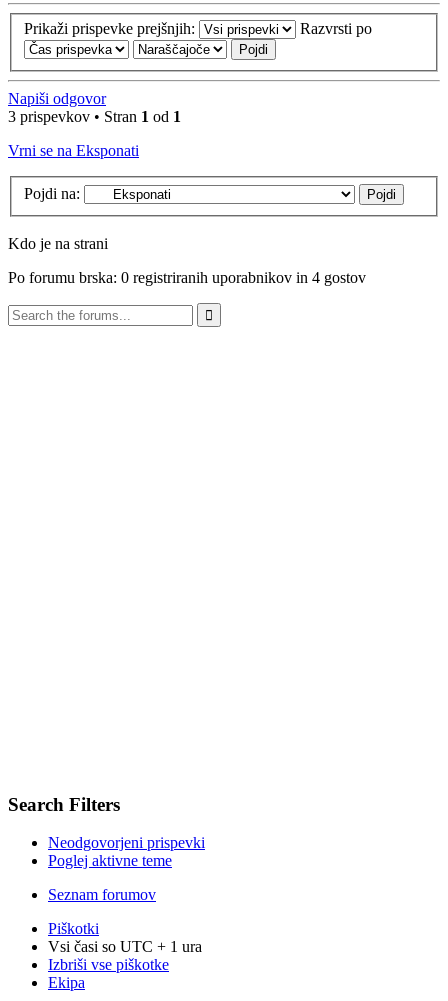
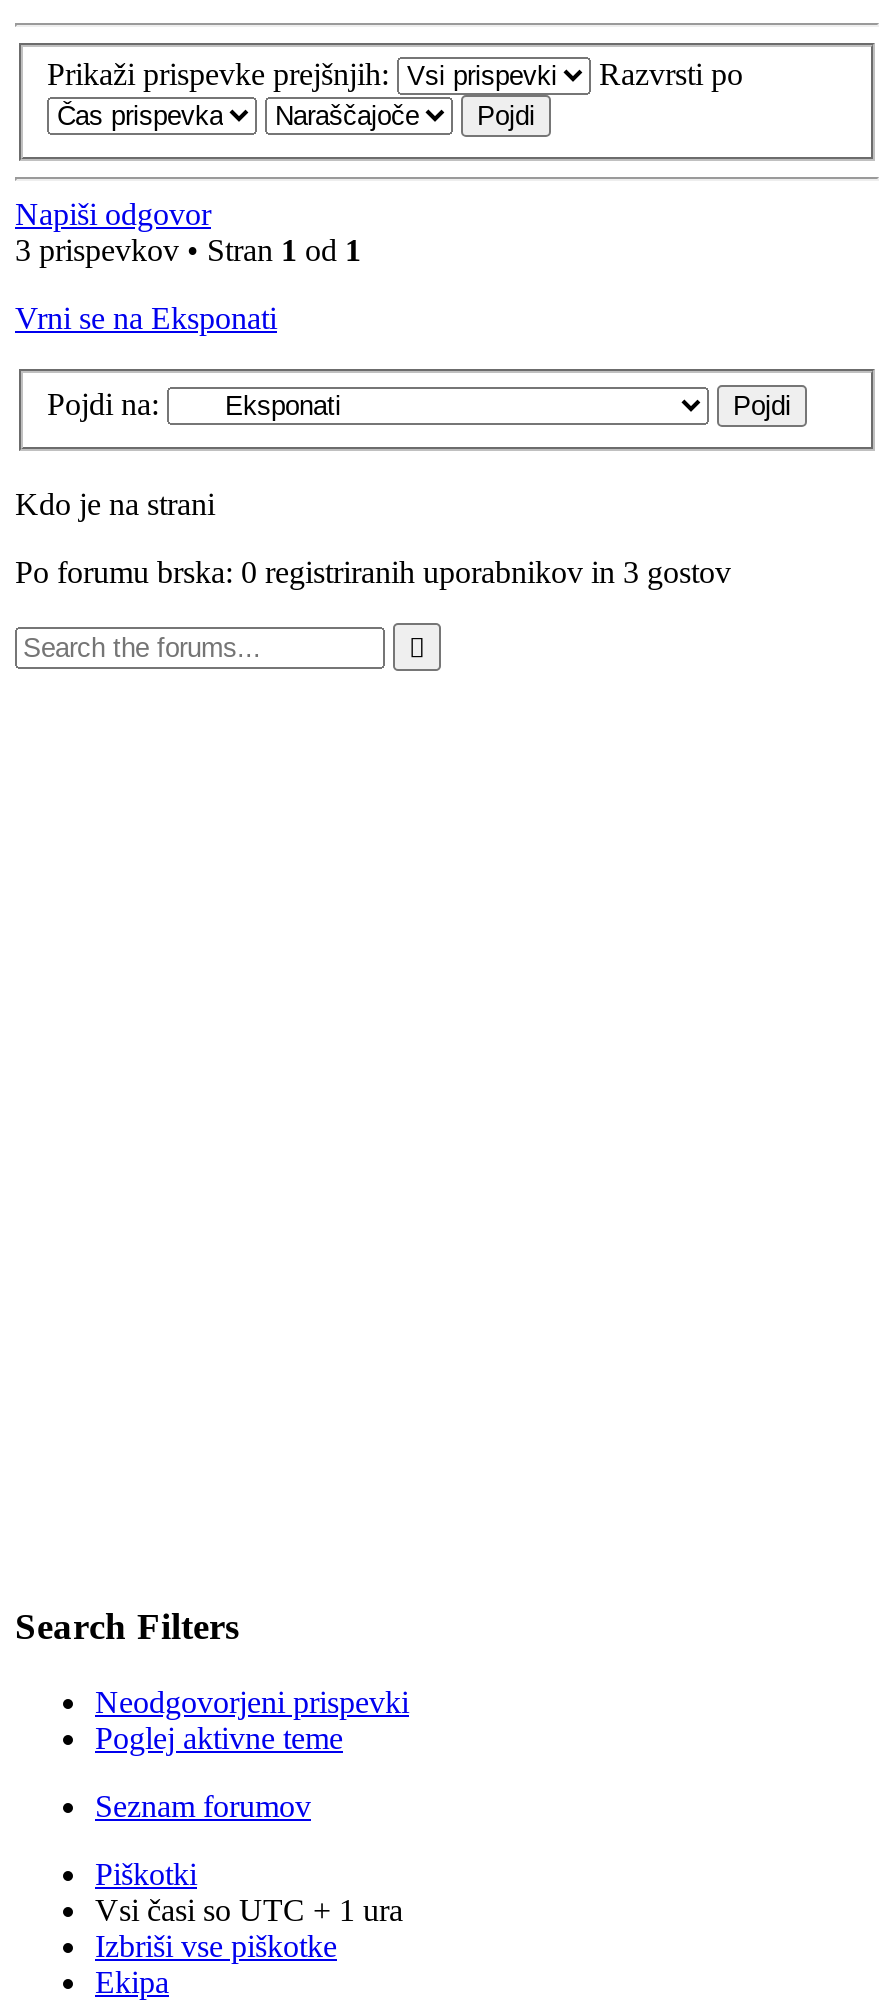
[8,269,366,286] Po forumu brska: 0 registriranih uporabnikov in 4 gostov -> [15,555,731,589] Po forumu brska: 0 registriranih uporabnikov in 3 gostov

